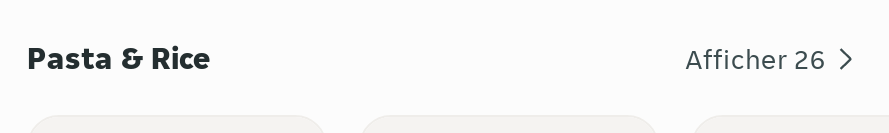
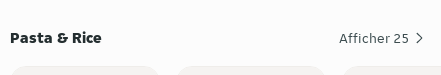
[685,41,825,77] Afficher 26 -> [339,29,409,47] Afficher 25

